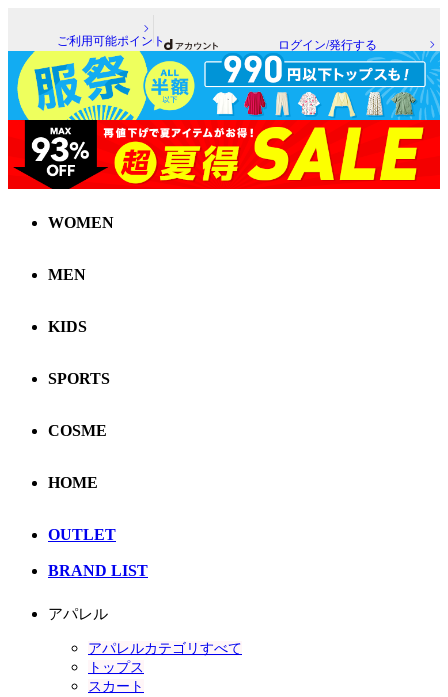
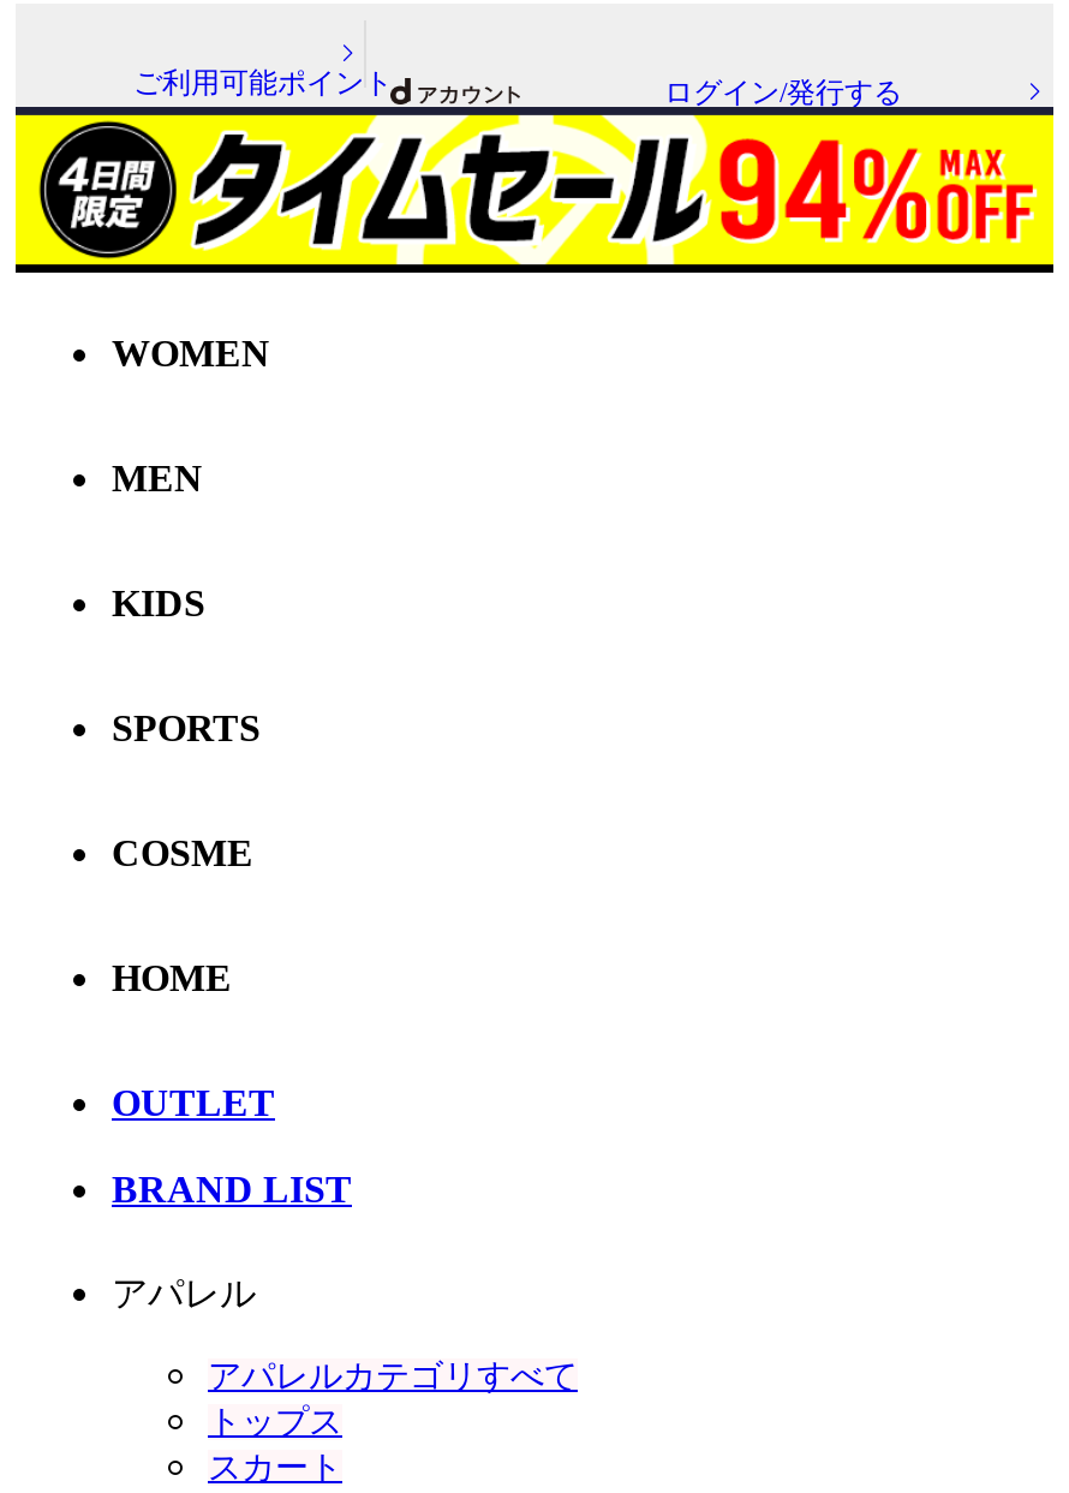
[7,50,441,190] [image] -> [13,104,1056,275] [image]

